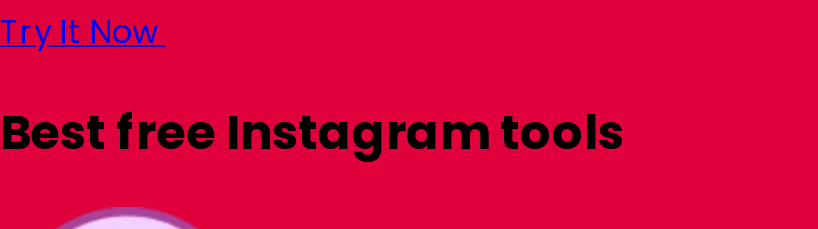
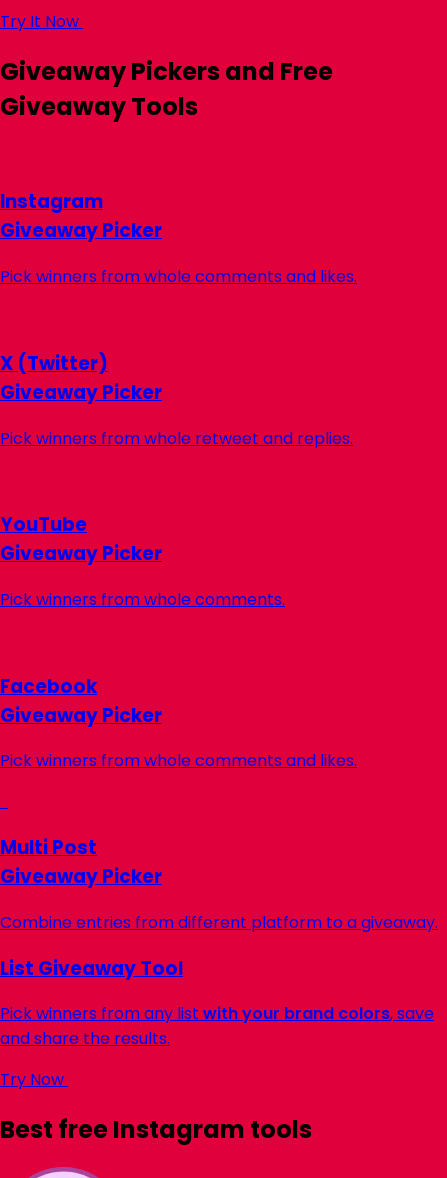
none -> [0,55,438,1091] Giveaway Pickers and Free | Giveaway Tools | Instagram | Giveaway Picker | Pick winners from whole comments and likes. | X (Twitter) | Giveaway Picker | Pick winners from whole retweet and replies. | YouTube | Giveaway Picker | Pick winners from whole comments. | Facebook | Giveaway Picker | Pick winners from whole comments and likes. | Multi Post | Giveaway Picker | Combine entries from different platform to a giveaway. | List Giveaway Tool | Pick winners from any list with your brand colors, save | and share the results. | Try Now

